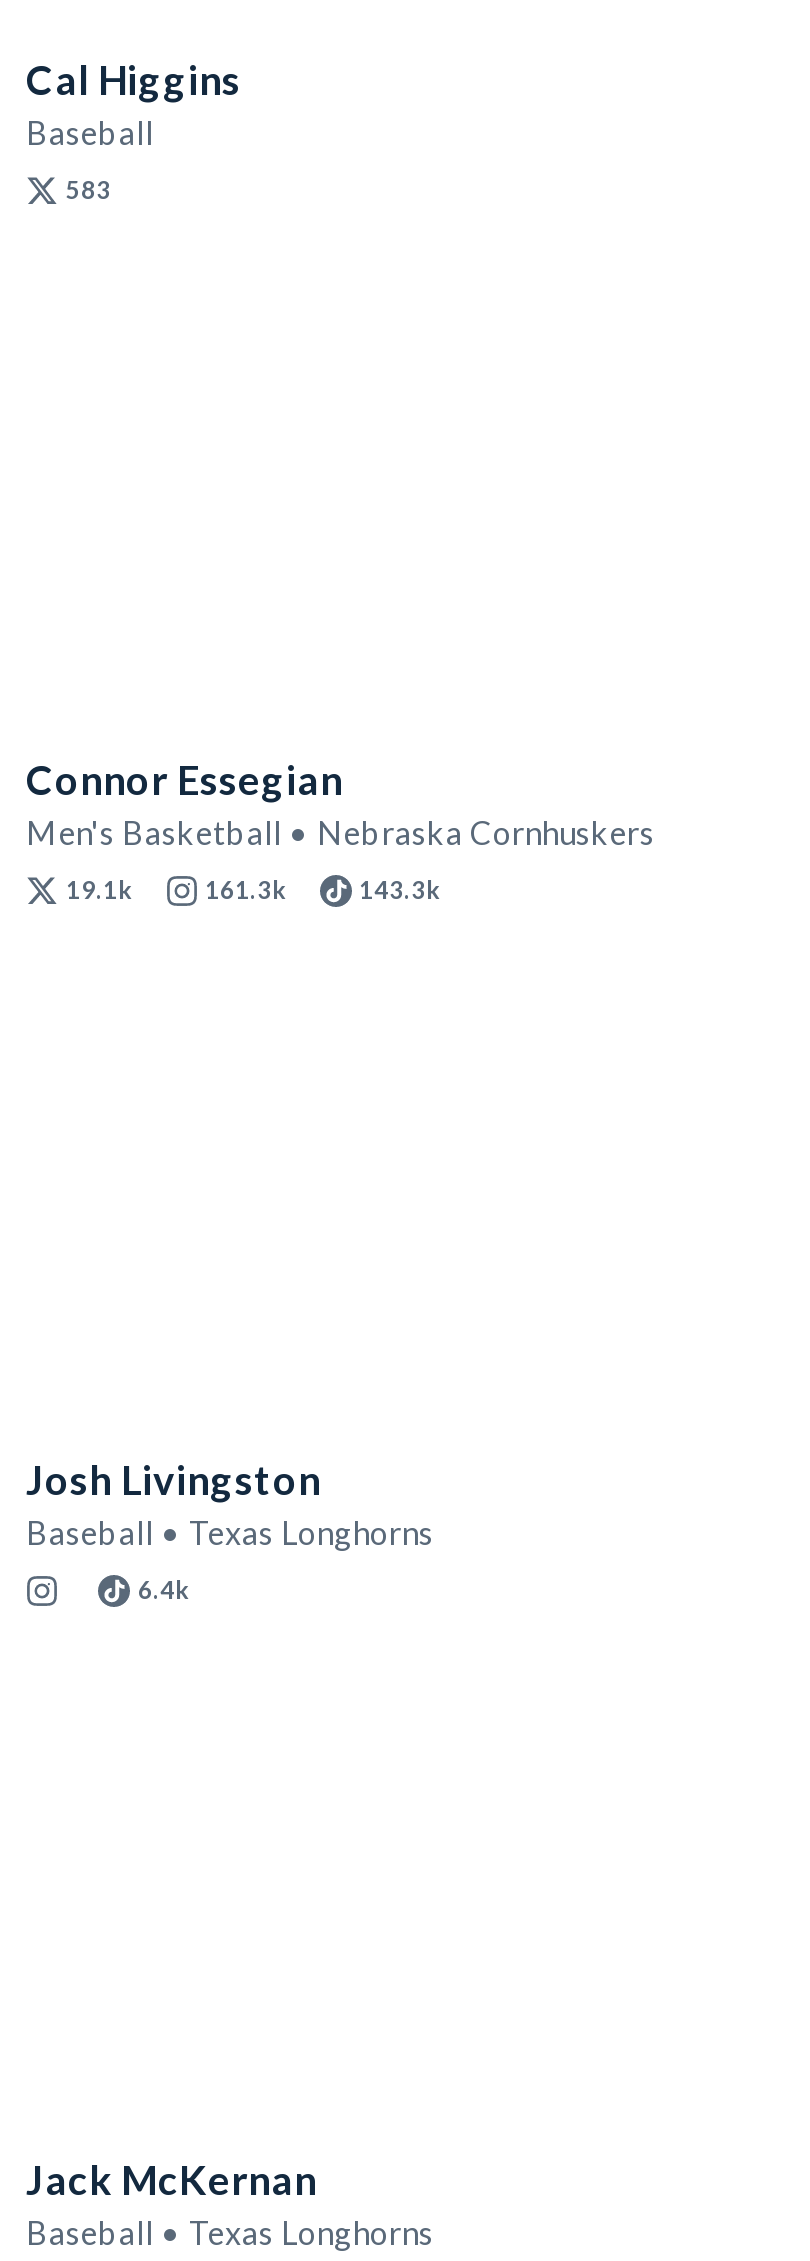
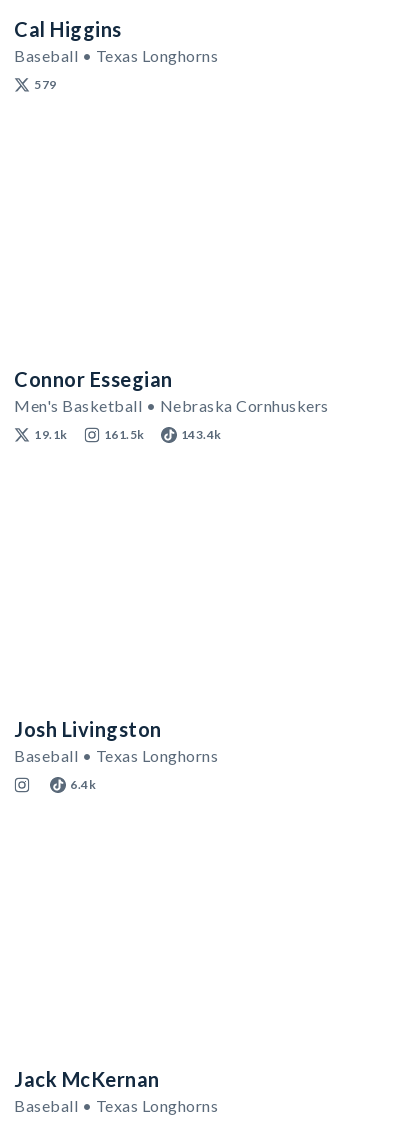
[26,113,154,151] Baseball -> [14,46,218,65] Baseball • Texas Longhorns
[66,175,111,205] 583 -> [34,77,56,92] 579
[205,875,441,905] 161.3k | 143.3k -> [103,427,221,442] 161.5k | 143.4k

